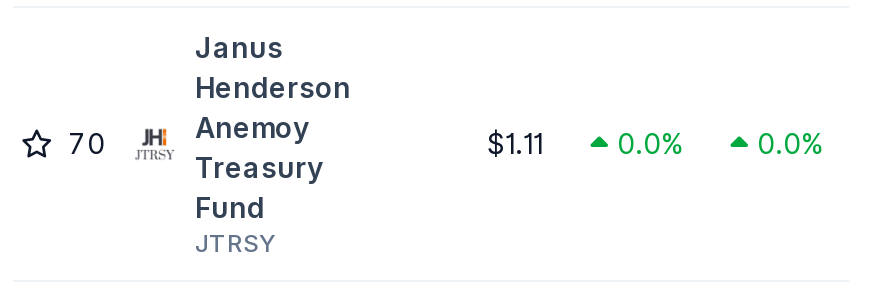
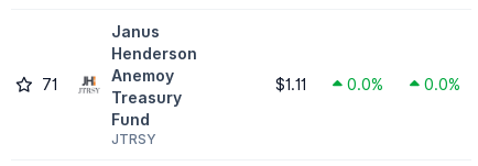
[69,126,105,160] 70 -> [42,75,57,93] 71

